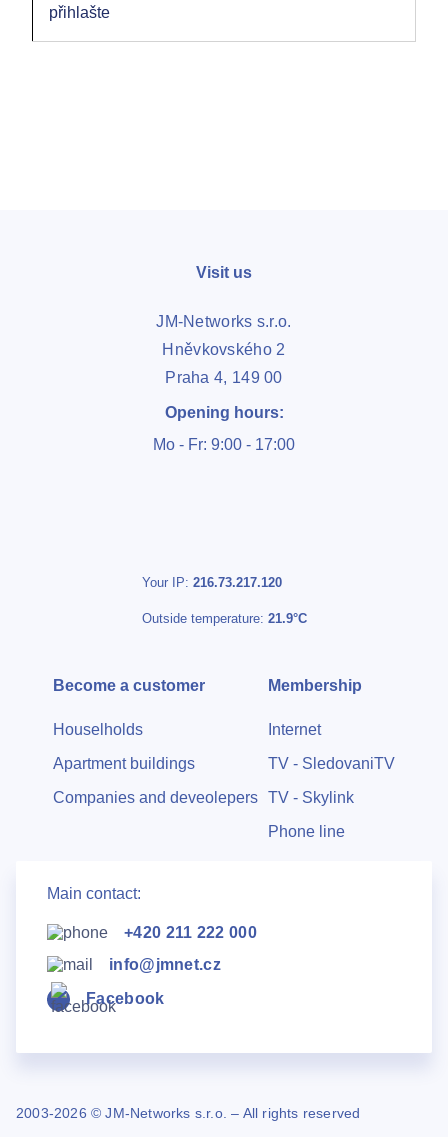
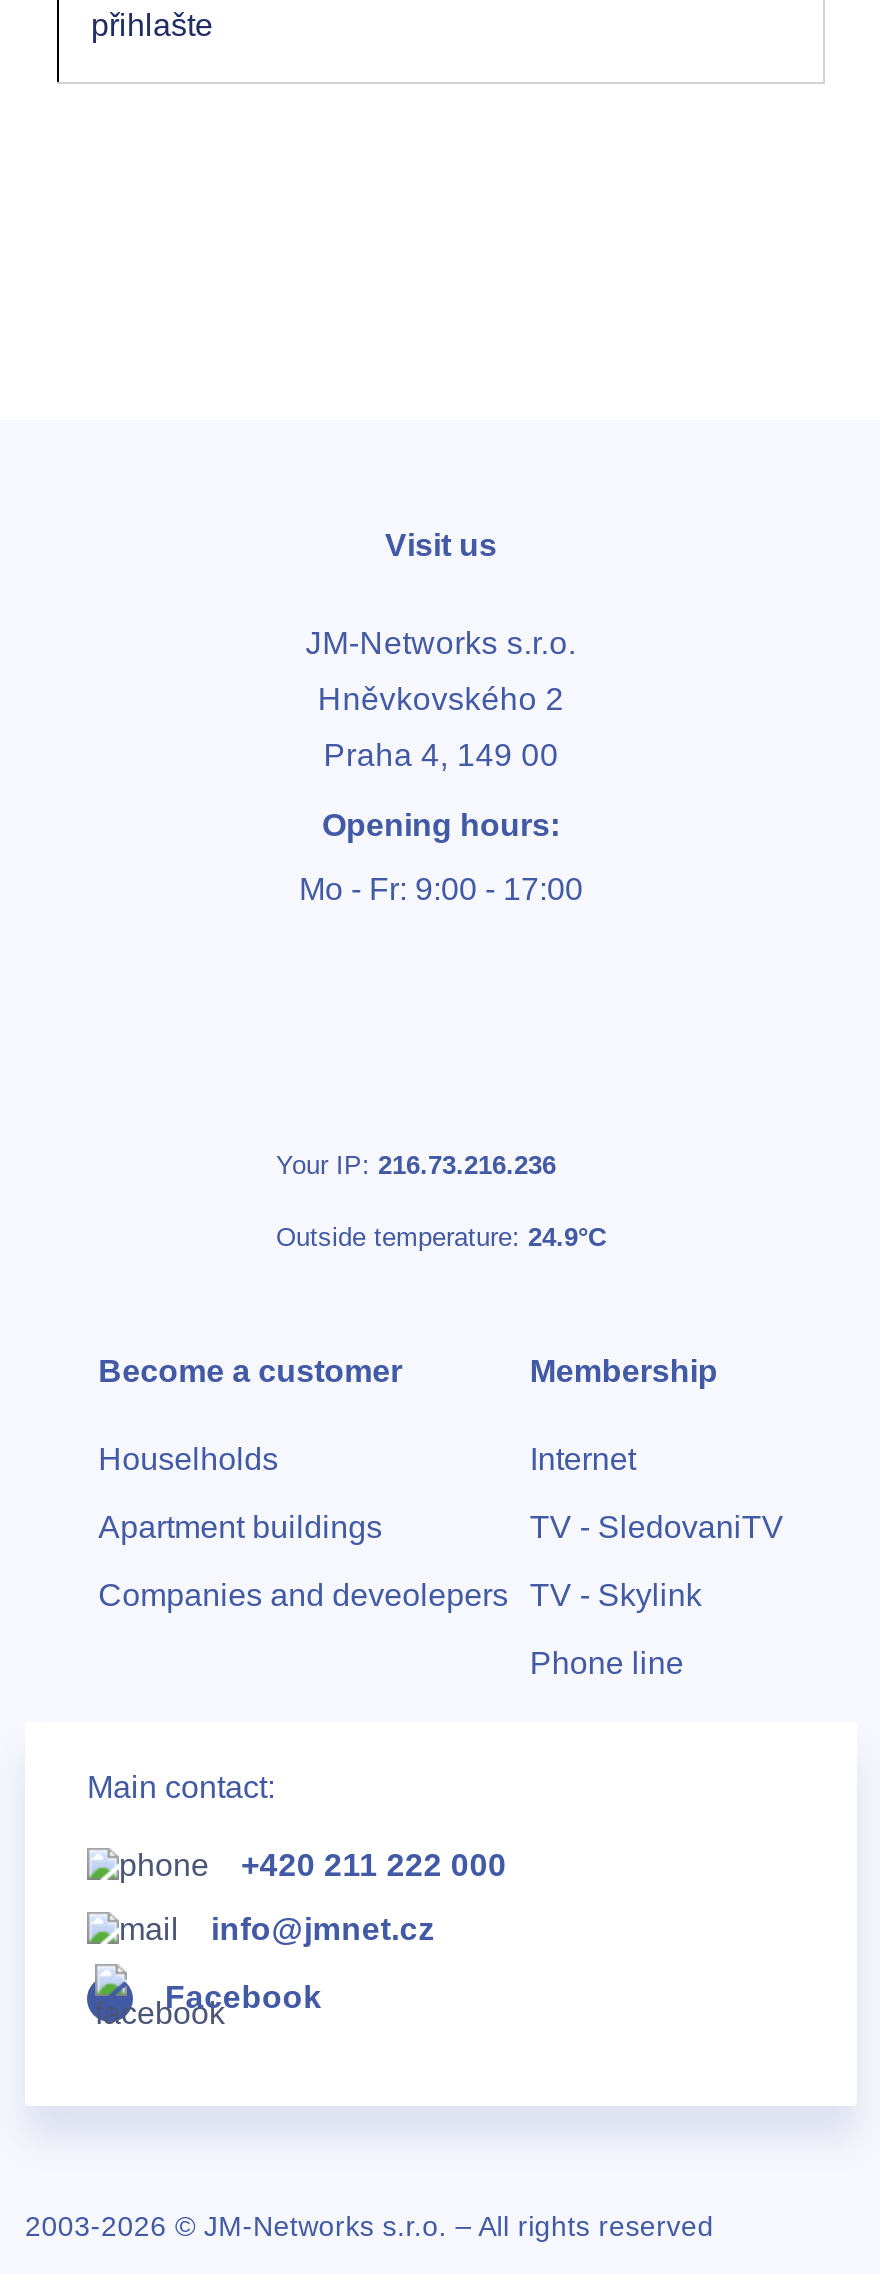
[141,575,281,590] Your IP: 216.73.217.120 -> [276,1149,556,1179] Your IP: 216.73.216.236
[141,611,306,626] Outside temperature: 21.9°C -> [276,1221,606,1251] Outside temperature: 24.9°C

